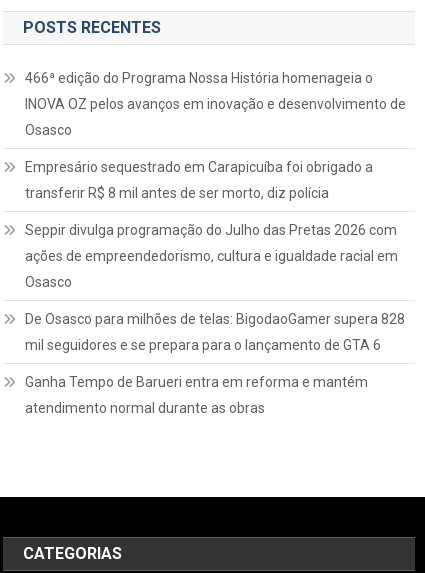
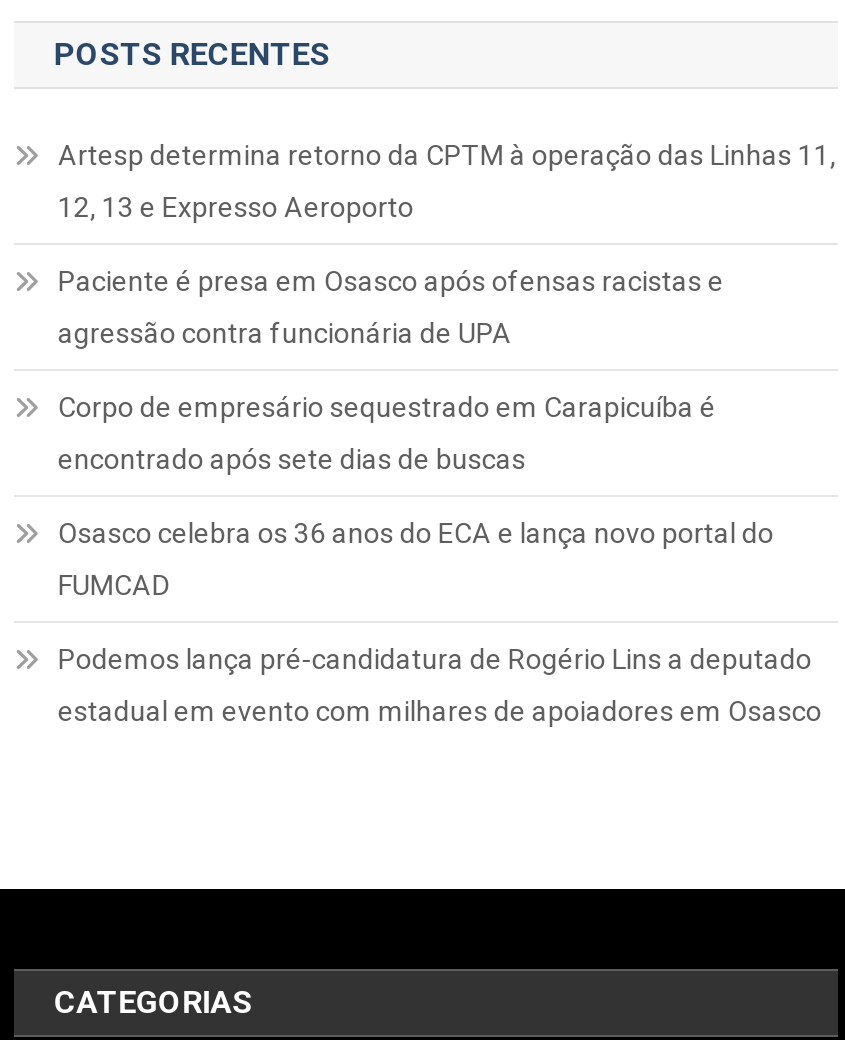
[25,70,406,416] 466ª edição do Programa Nossa História homenageia o | INOVA OZ pelos avanços em inovação e desenvolvimento de | Osasco | Empresário sequestrado em Carapicuíba foi obrigado a | transferir R$ 8 mil antes de ser morto, diz polícia | Seppir divulga programação do Julho das Pretas 2026 com | ações de empreendedorismo, cultura e igualdade racial em | Osasco | De Osasco para milhões de telas: BigodaoGamer supera 828 | mil seguidores e se prepara para o lançamento de GTA 6 | Ganha Tempo de Barueri entra em reforma e mantém | atendimento normal durante as obras -> [58,139,836,727] Artesp determina retorno da CPTM à operação das Linhas 11, | 12, 13 e Expresso Aeroporto | Paciente é presa em Osasco após ofensas racistas e | agressão contra funcionária de UPA | Corpo de empresário sequestrado em Carapicuíba é | encontrado após sete dias de buscas | Osasco celebra os 36 anos do ECA e lança novo portal do | FUMCAD | Podemos lança pré-candidatura de Rogério Lins a deputado | estadual em evento com milhares de apoiadores em Osasco

